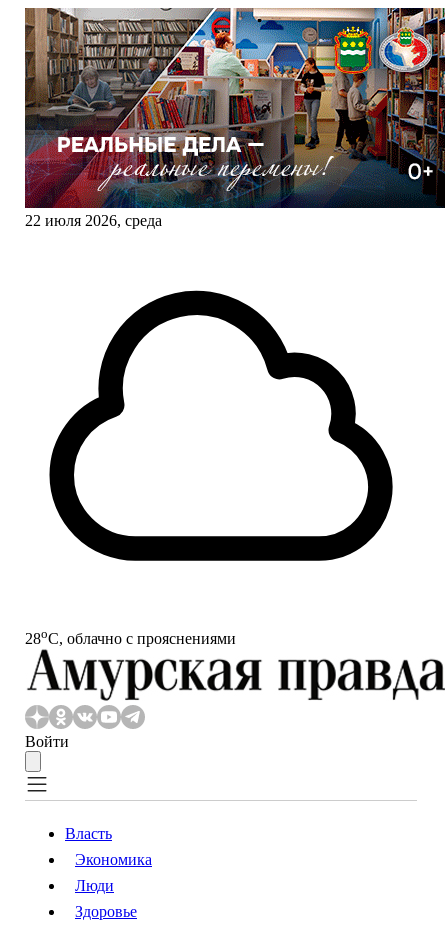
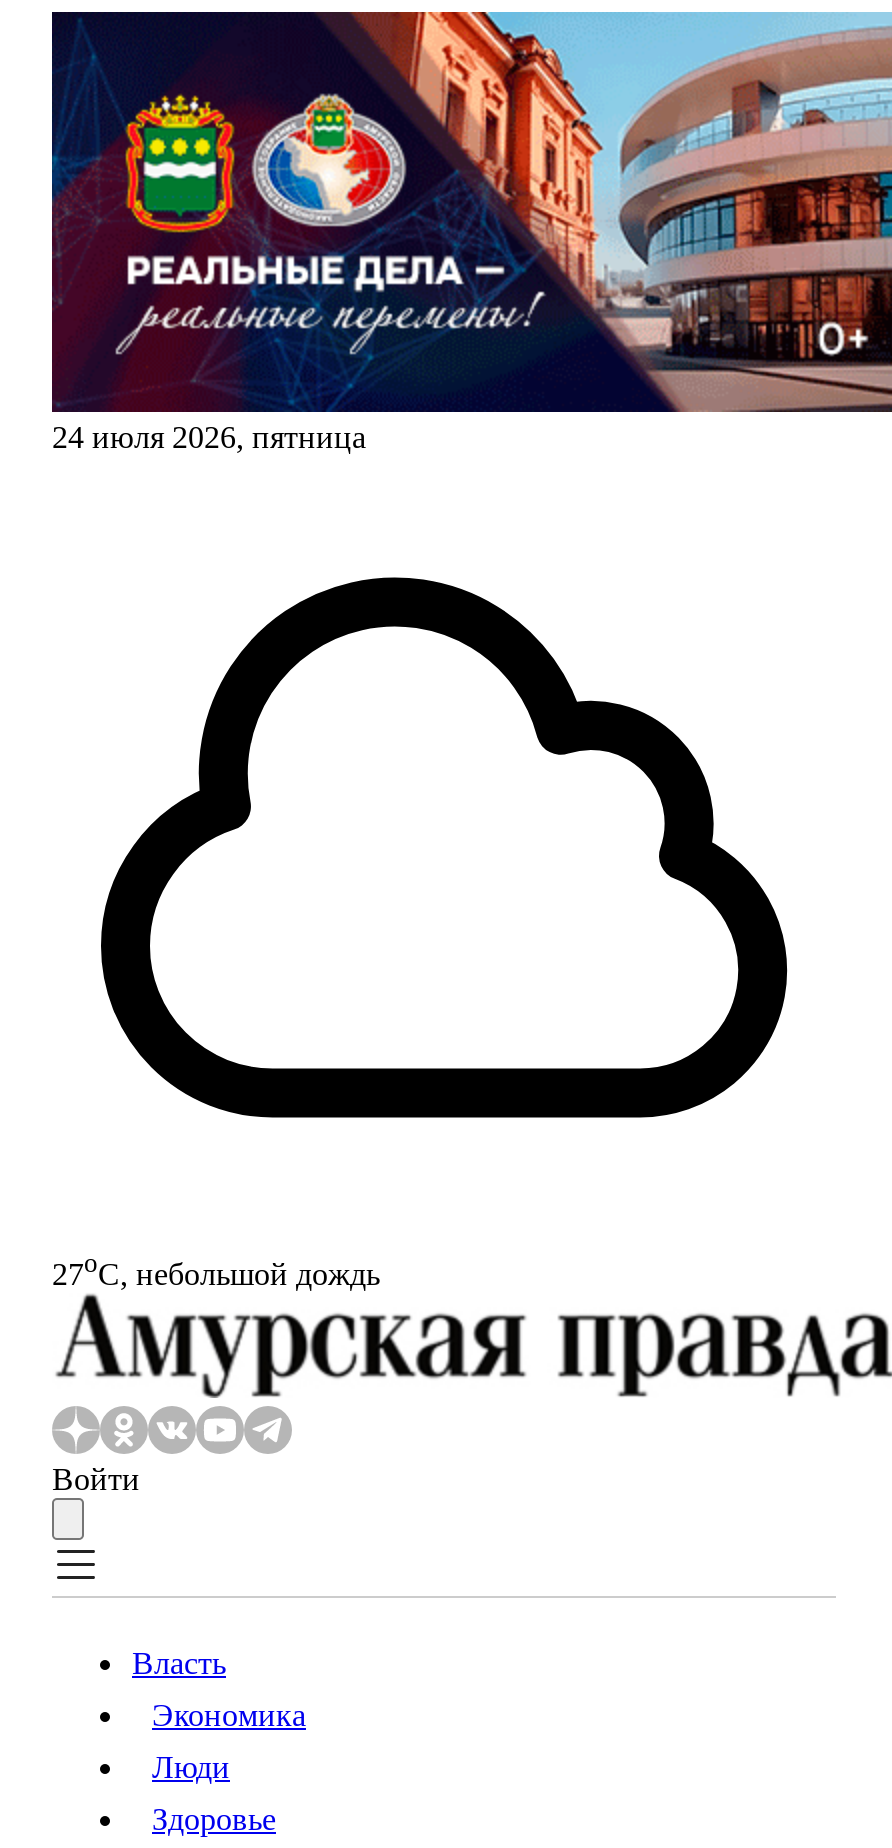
[24,7,442,229] [image] | 22 июля 2026, среда -> [50,10,886,454] [image] | 24 июля 2026, пятница
[25,626,236,647] 28oС, облачно с прояснениями -> [52,1248,380,1291] 27oС, небольшой дождь

